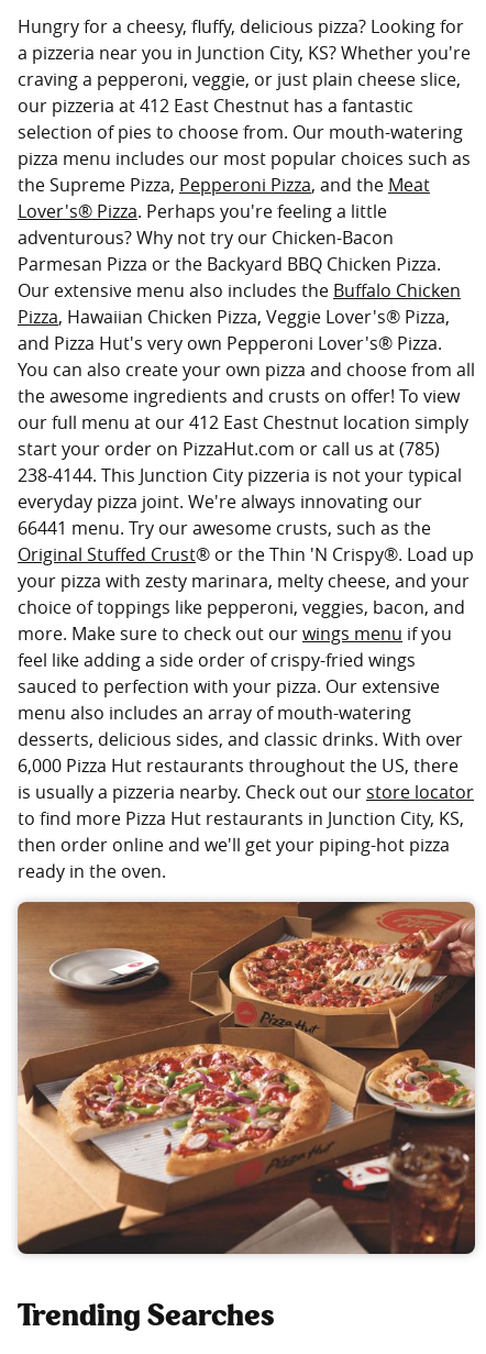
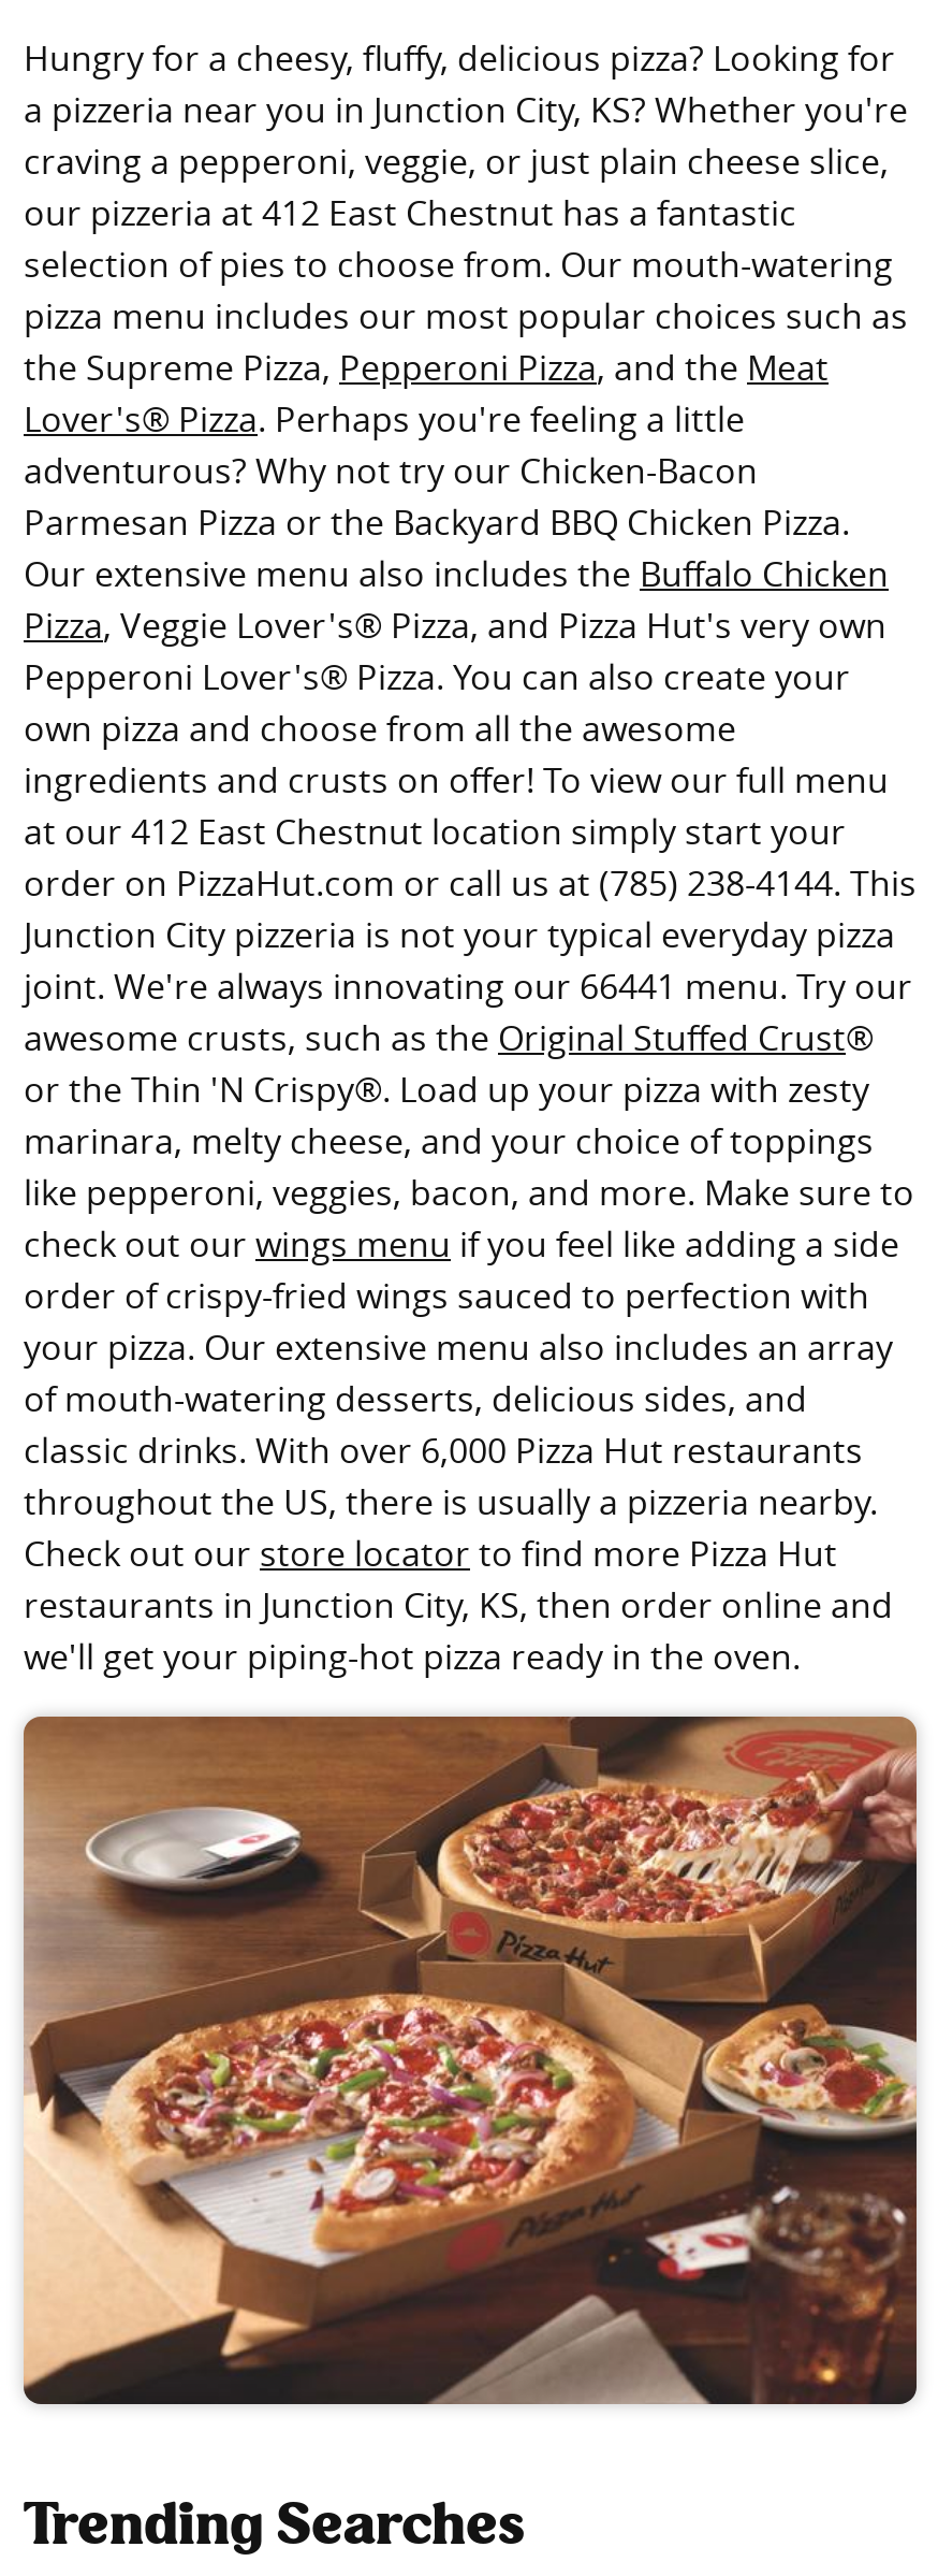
[18,305,475,883] Pizza, Hawaiian Chicken Pizza, Veggie Lover's® Pizza, | and Pizza Hut's very own Pepperoni Lover's® Pizza. | You can also create your own pizza and choose from all | the awesome ingredients and crusts on offer! To view | our full menu at our 412 East Chestnut location simply | start your order on PizzaHut.com or call us at (785) | 238-4144. This Junction City pizzeria is not your typical | everyday pizza joint. We're always innovating our | 66441 menu. Try our awesome crusts, such as the | Original Stuffed Crust® or the Thin 'N Crispy®. Load up | your pizza with zesty marinara, melty cheese, and your | choice of toppings like pepperoni, veggies, bacon, and | more. Make sure to check out our wings menu if you | feel like adding a side order of crispy-fried wings | sauced to perfection with your pizza. Our extensive | menu also includes an array of mouth-watering | desserts, delicious sides, and classic drinks. With over | 6,000 Pizza Hut restaurants throughout the US, there | is usually a pizzeria nearby. Check out our store locator | to find more Pizza Hut restaurants in Junction City, KS, | then order online and we'll get your piping-hot pizza | ready in the oven. -> [24,602,917,1681] Pizza, Veggie Lover's® Pizza, and Pizza Hut's very own | Pepperoni Lover's® Pizza. You can also create your | own pizza and choose from all the awesome | ingredients and crusts on offer! To view our full menu | at our 412 East Chestnut location simply start your | order on PizzaHut.com or call us at (785) 238-4144. This | Junction City pizzeria is not your typical everyday pizza | joint. We're always innovating our 66441 menu. Try our | awesome crusts, such as the Original Stuffed Crust® | or the Thin 'N Crispy®. Load up your pizza with zesty | marinara, melty cheese, and your choice of toppings | like pepperoni, veggies, bacon, and more. Make sure to | check out our wings menu if you feel like adding a side | order of crispy-fried wings sauced to perfection with | your pizza. Our extensive menu also includes an array | of mouth-watering desserts, delicious sides, and | classic drinks. With over 6,000 Pizza Hut restaurants | throughout the US, there is usually a pizzeria nearby. | Check out our store locator to find more Pizza Hut | restaurants in Junction City, KS, then order online and | we'll get your piping-hot pizza ready in the oven.

